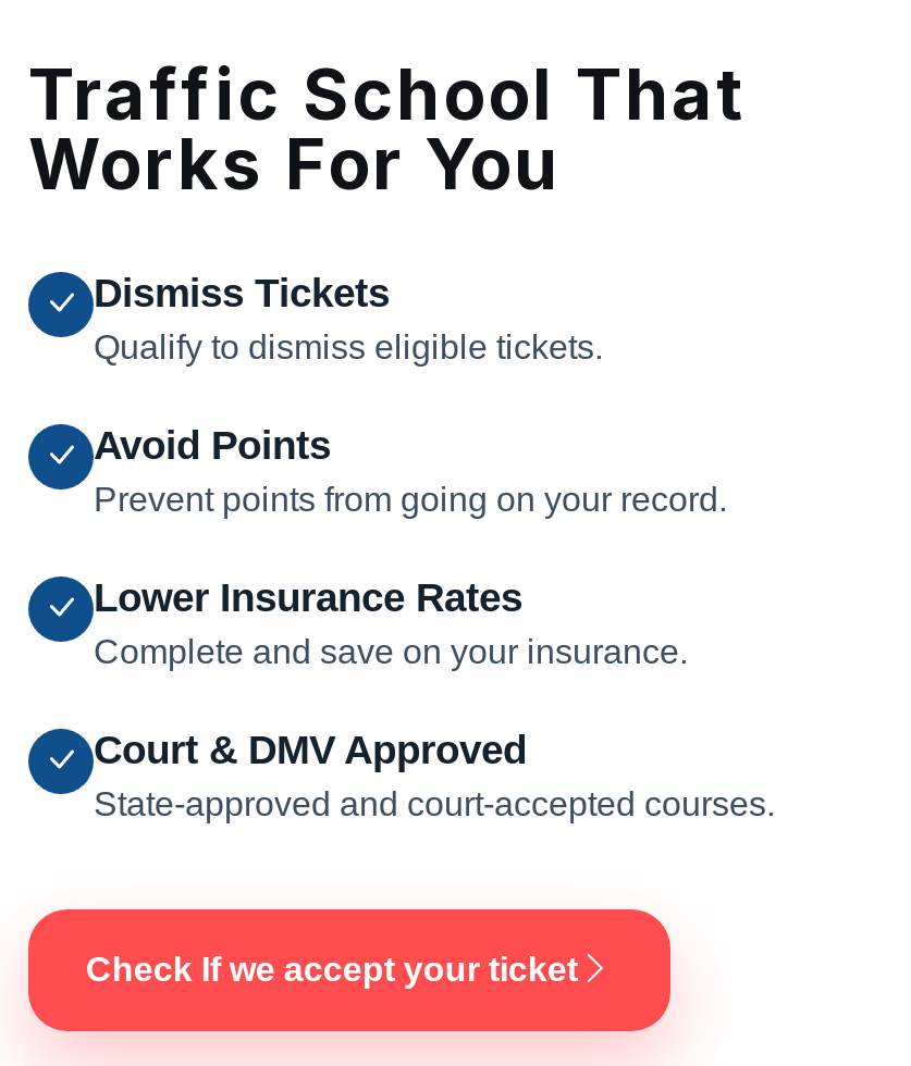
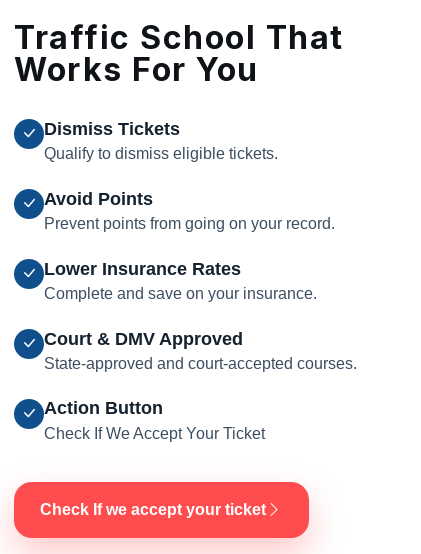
none -> [44,397,265,442] Action Button | Check If We Accept Your Ticket

